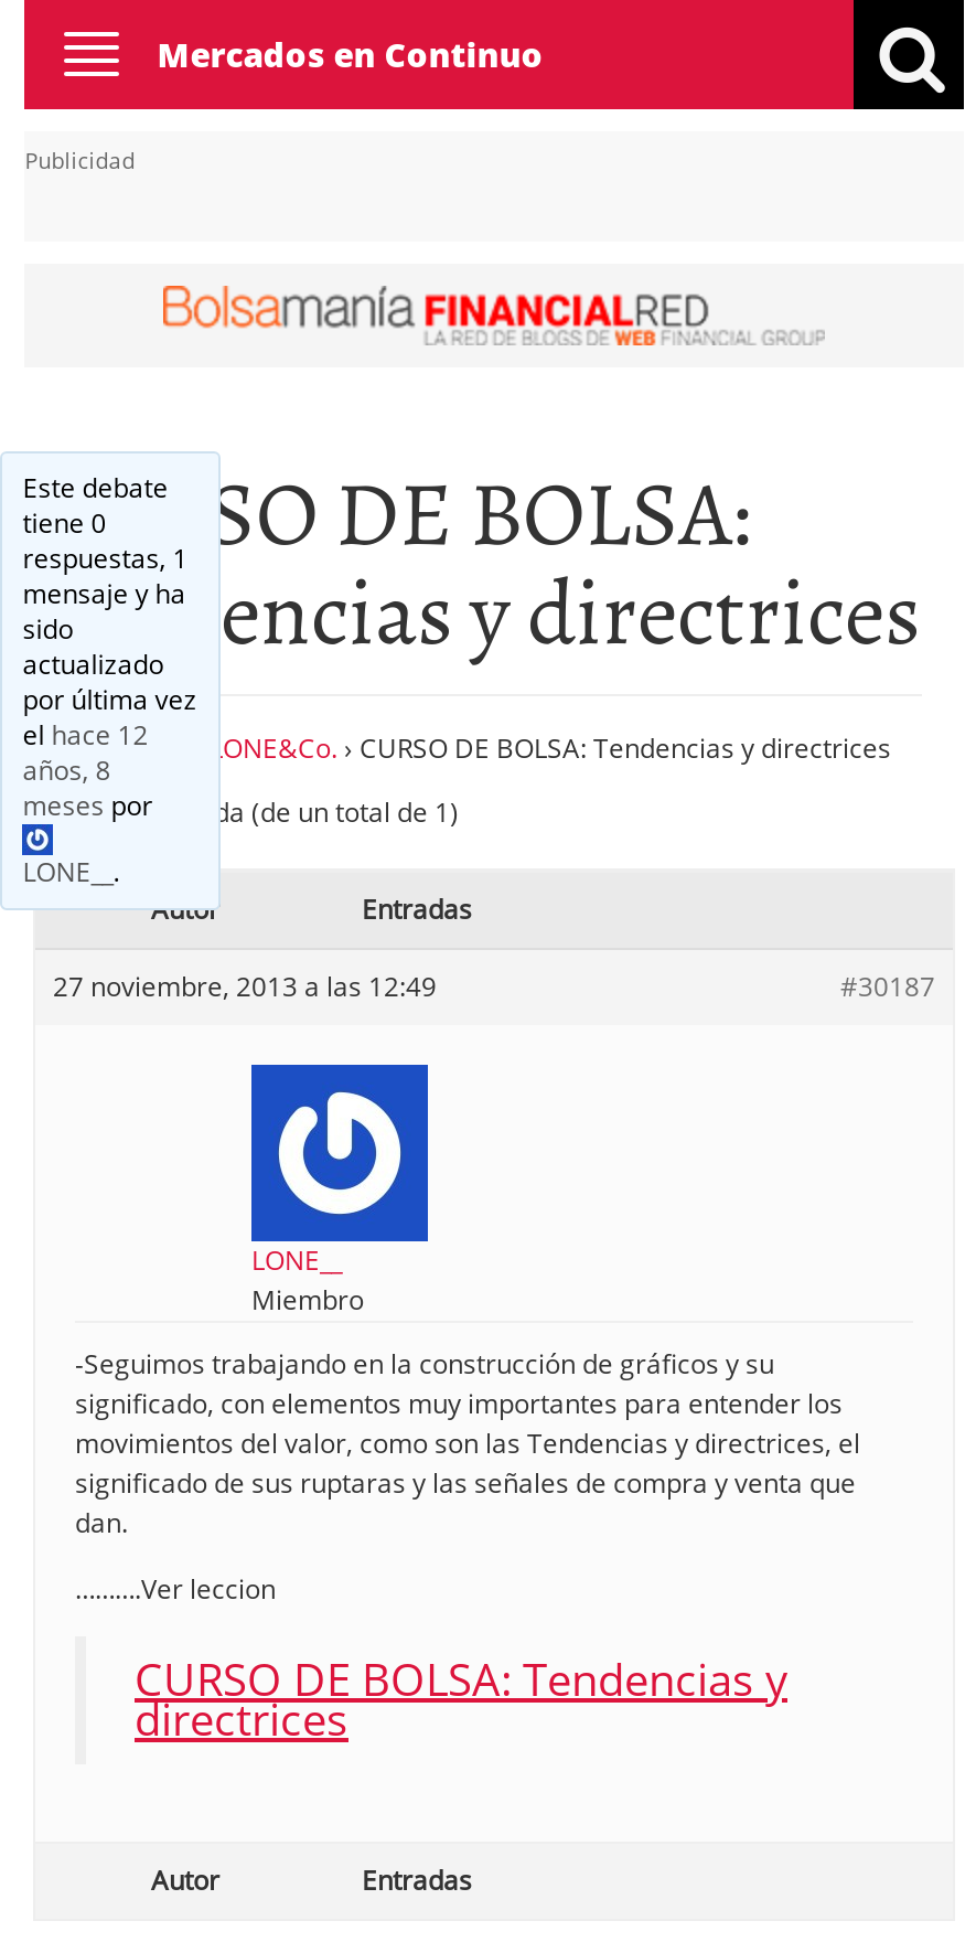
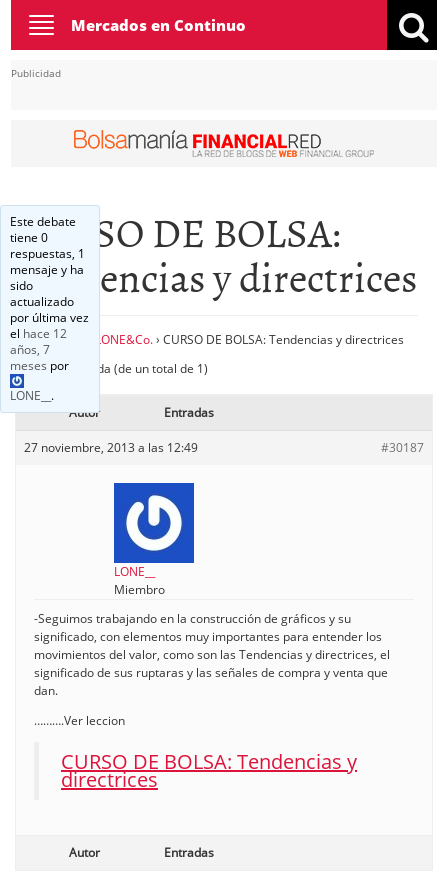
[22,751,111,789] años, 8 -> [10,341,50,358] años, 7

